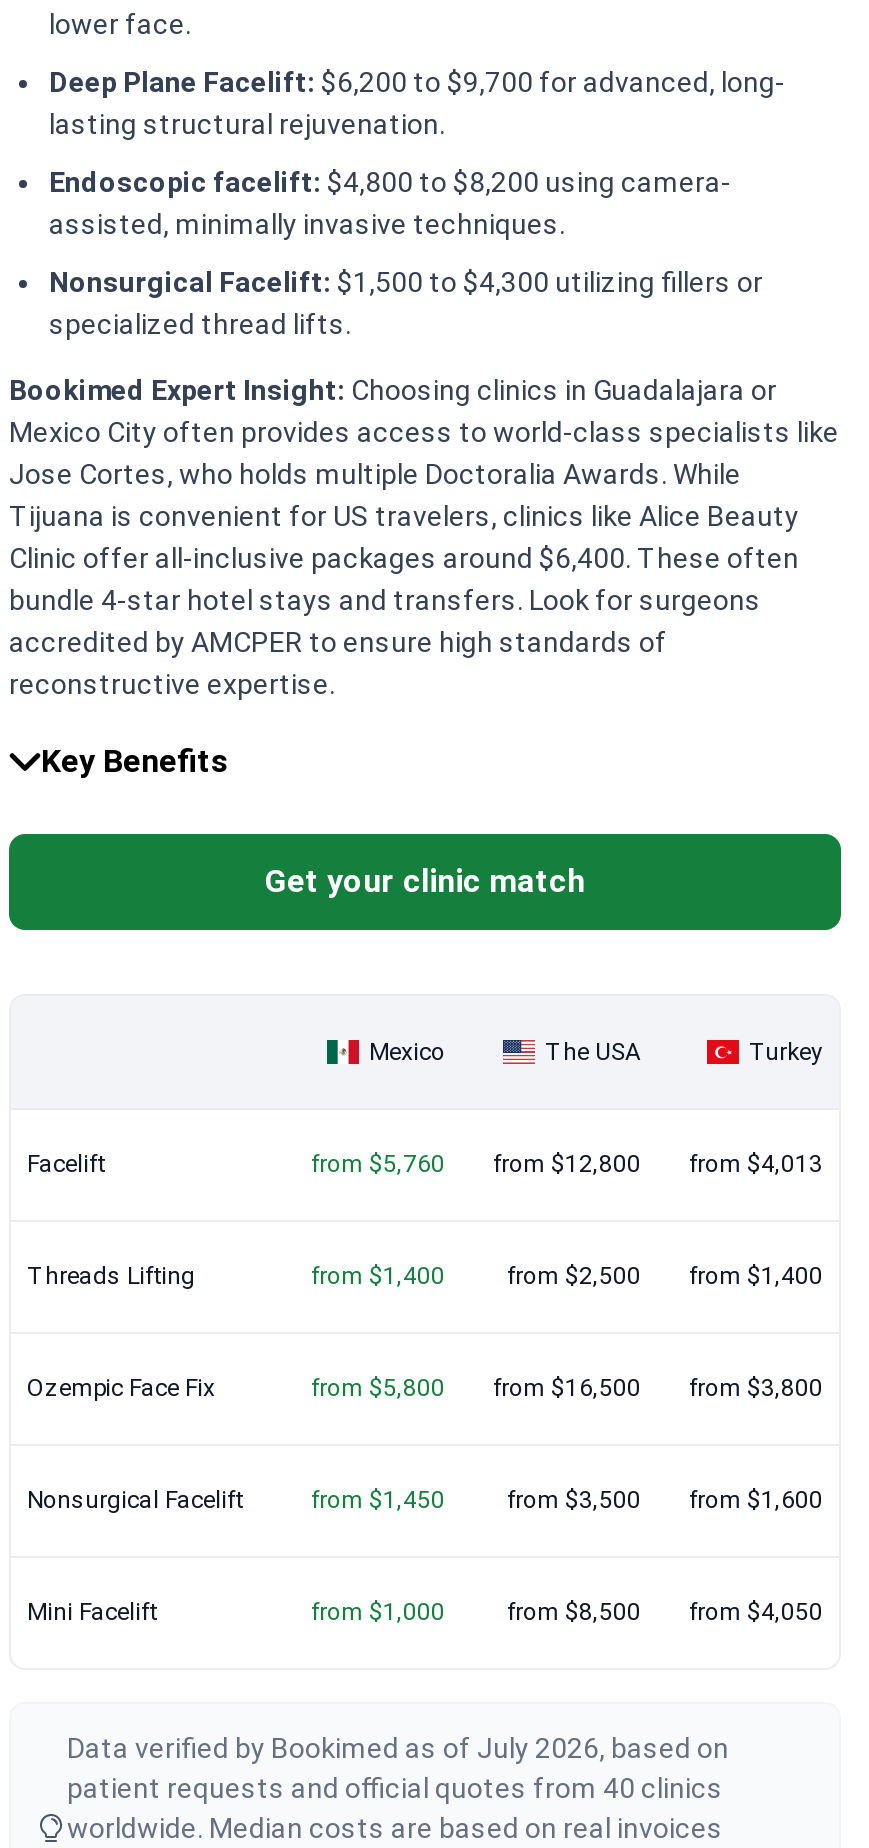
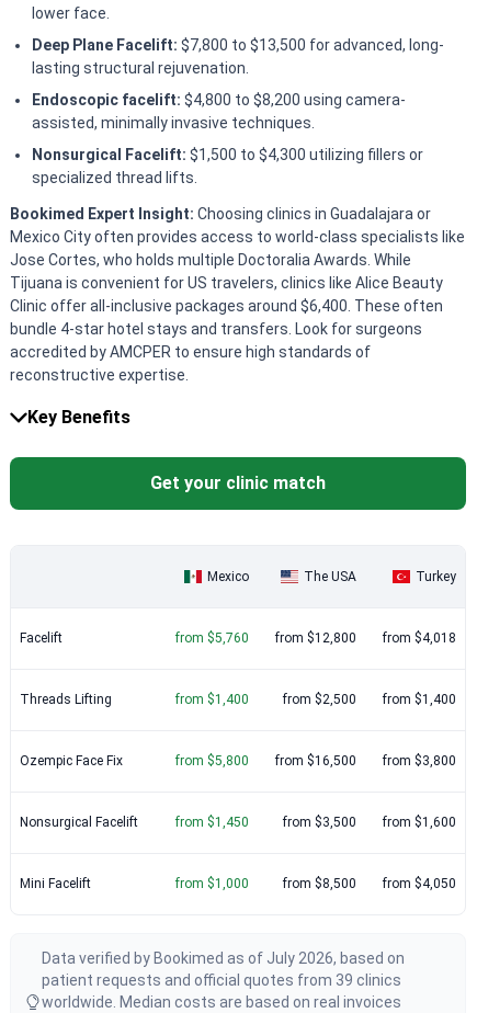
[49,65,785,97] Deep Plane Facelift: $6,200 to $9,700 for advanced, long- -> [32,36,444,53] Deep Plane Facelift: $7,800 to $13,500 for advanced, long-
[311,1149,823,1177] from $5,760 from $12,800 from $4,013 -> [175,630,456,645] from $5,760 from $12,800 from $4,018
[67,1771,723,1803] patient requests and official quotes from 40 clinics -> [42,971,401,989] patient requests and official quotes from 39 clinics

